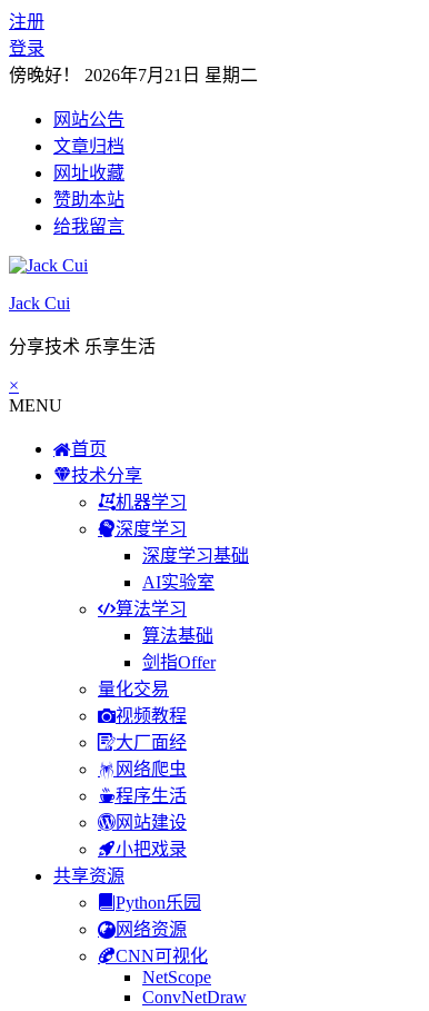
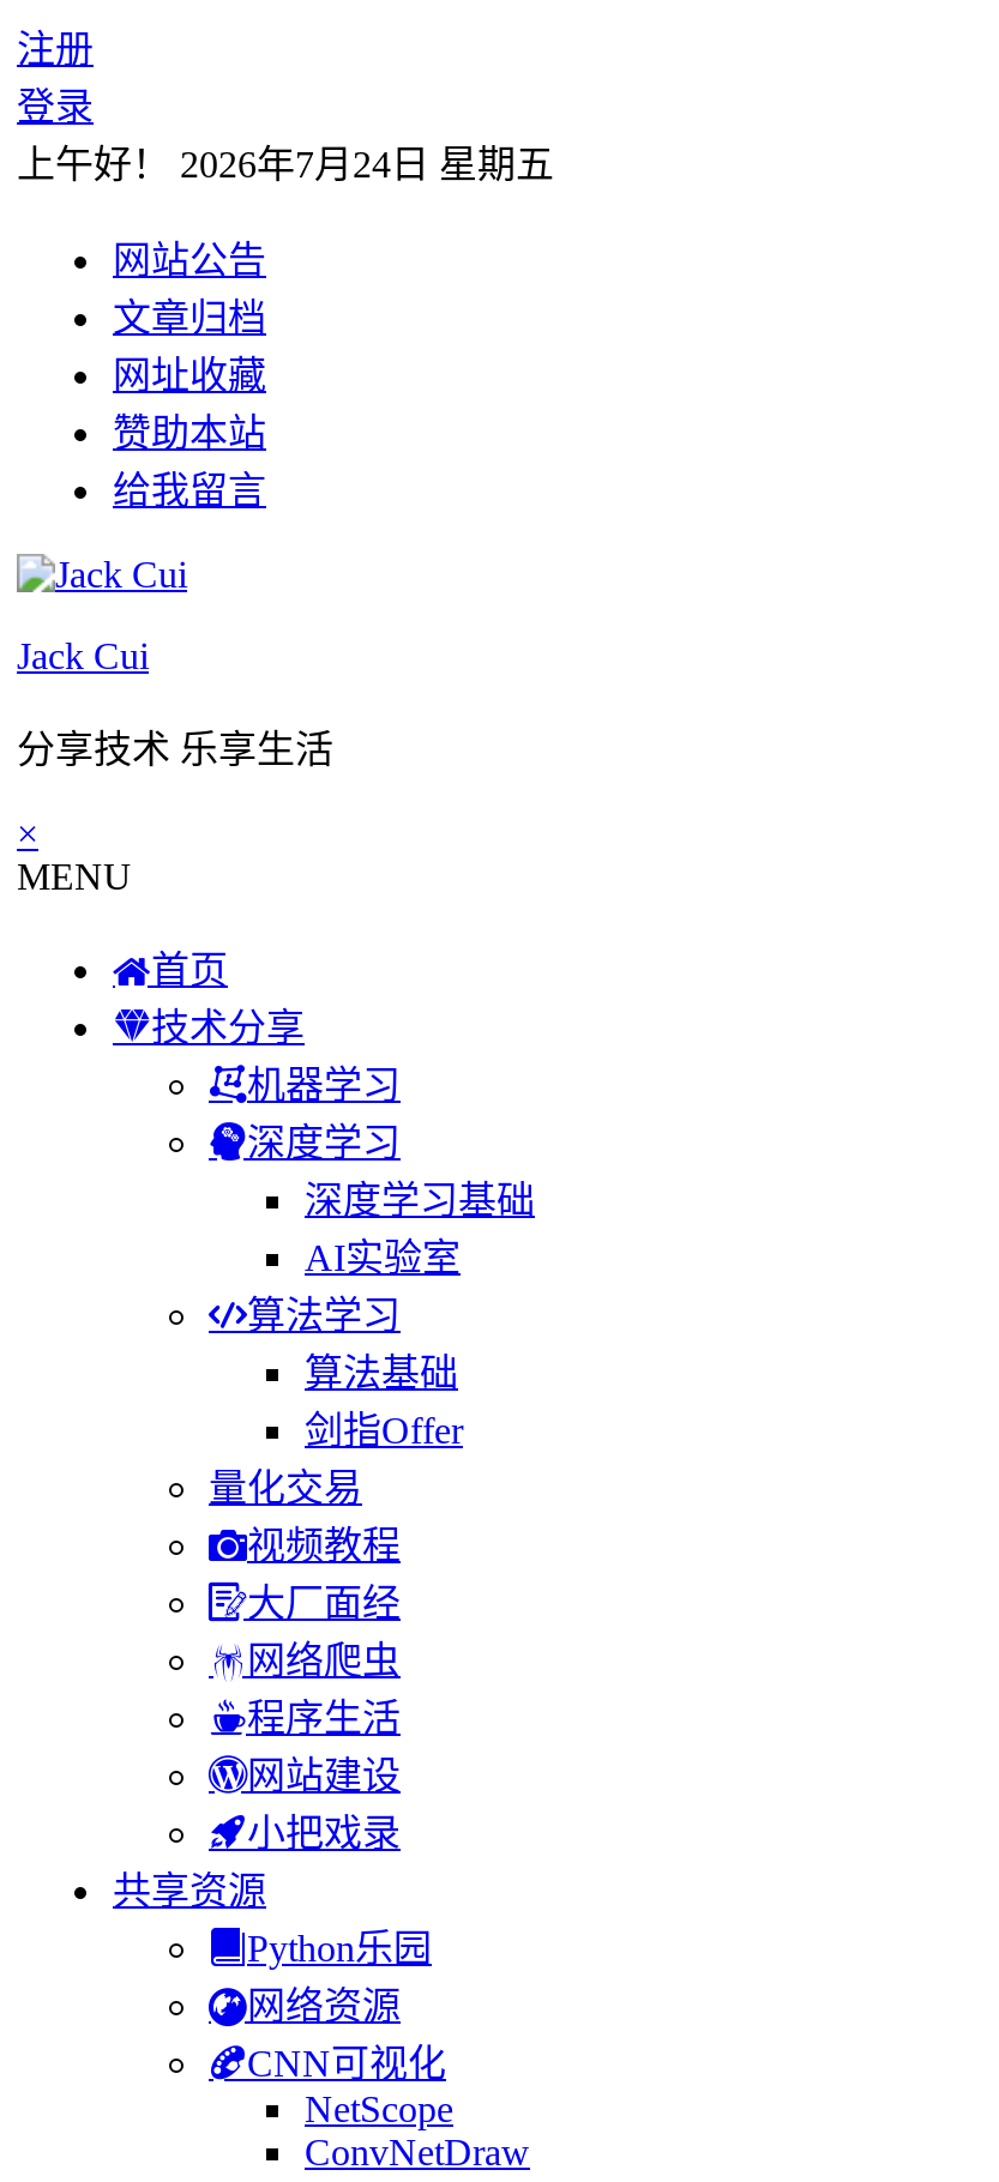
[9,66,258,85] 傍晚好！2026年7月21日 星期二 -> [17,144,554,185] 上午好！2026年7月24日 星期五

